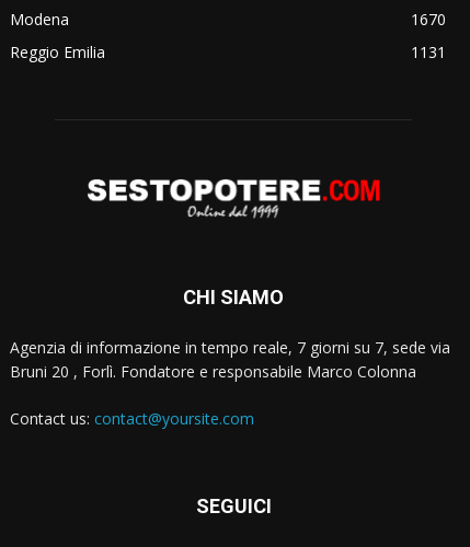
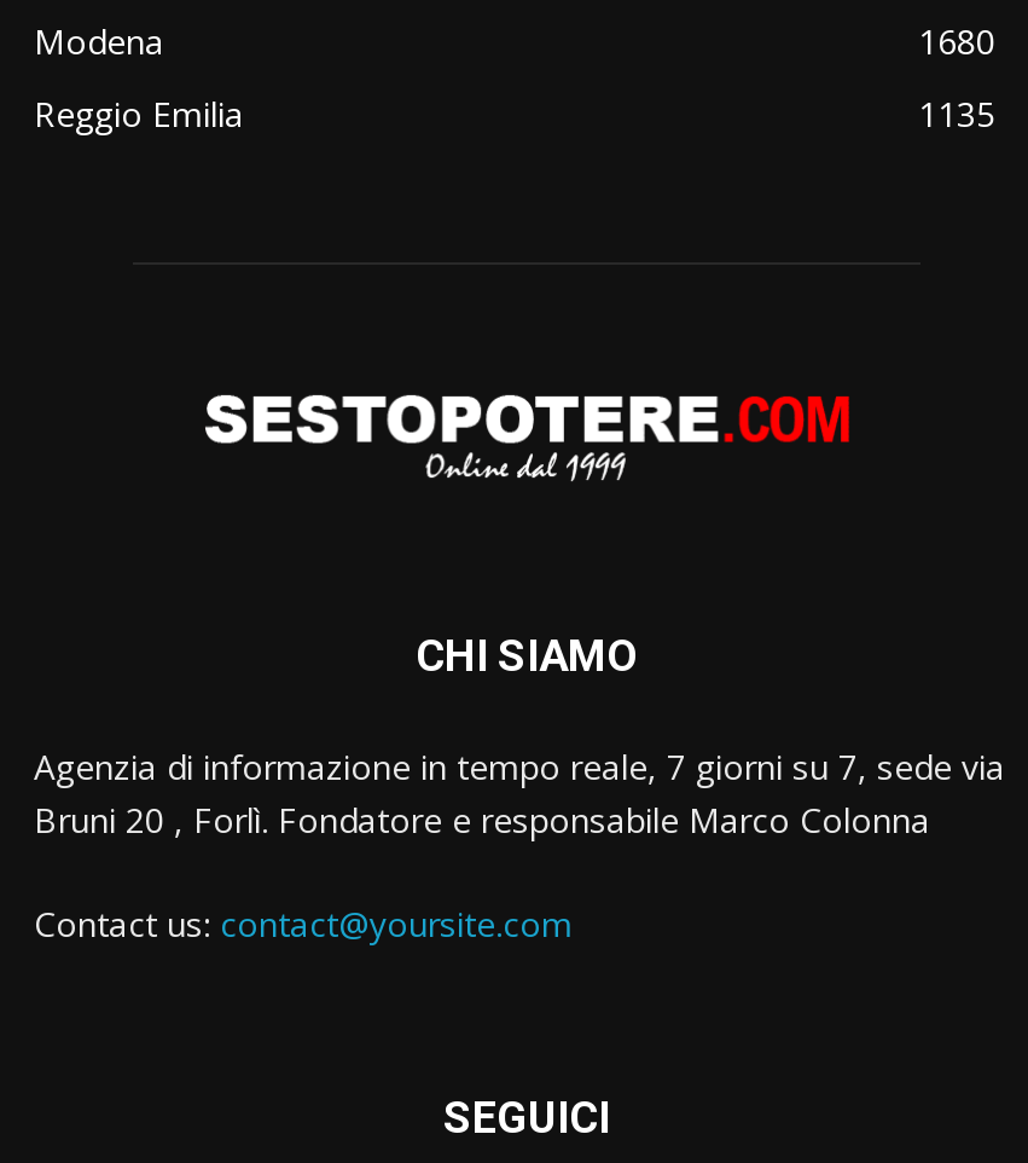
[411,9,446,29] 1670 -> [918,18,995,64] 1680
[411,41,446,62] 1131 -> [918,90,995,136] 1135

